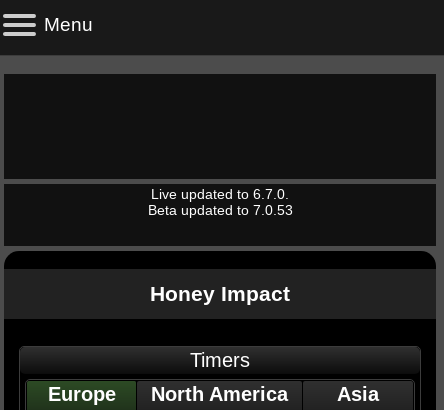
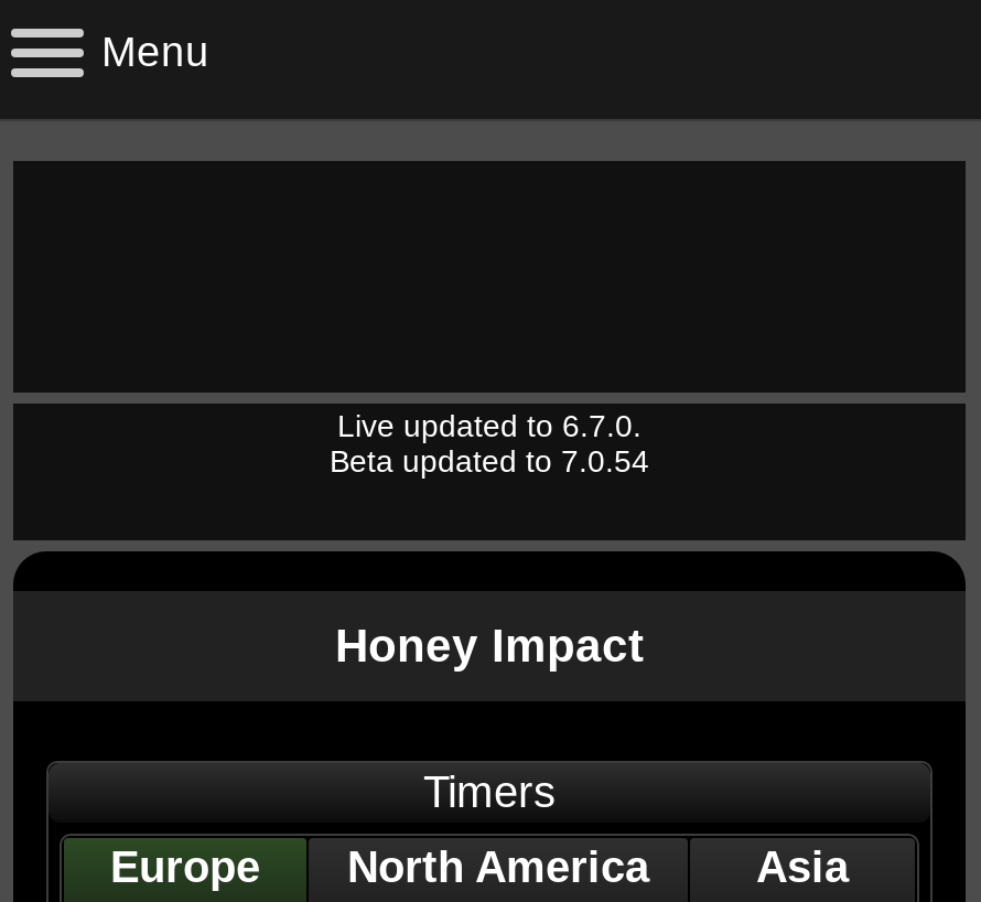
[147,202,292,218] Beta updated to 7.0.53 -> [330,443,649,479] Beta updated to 7.0.54

